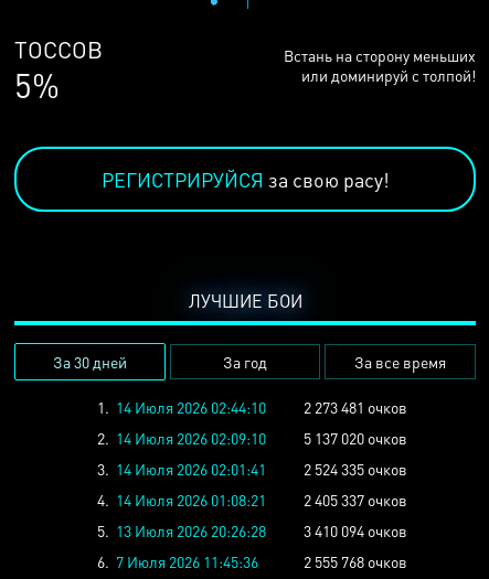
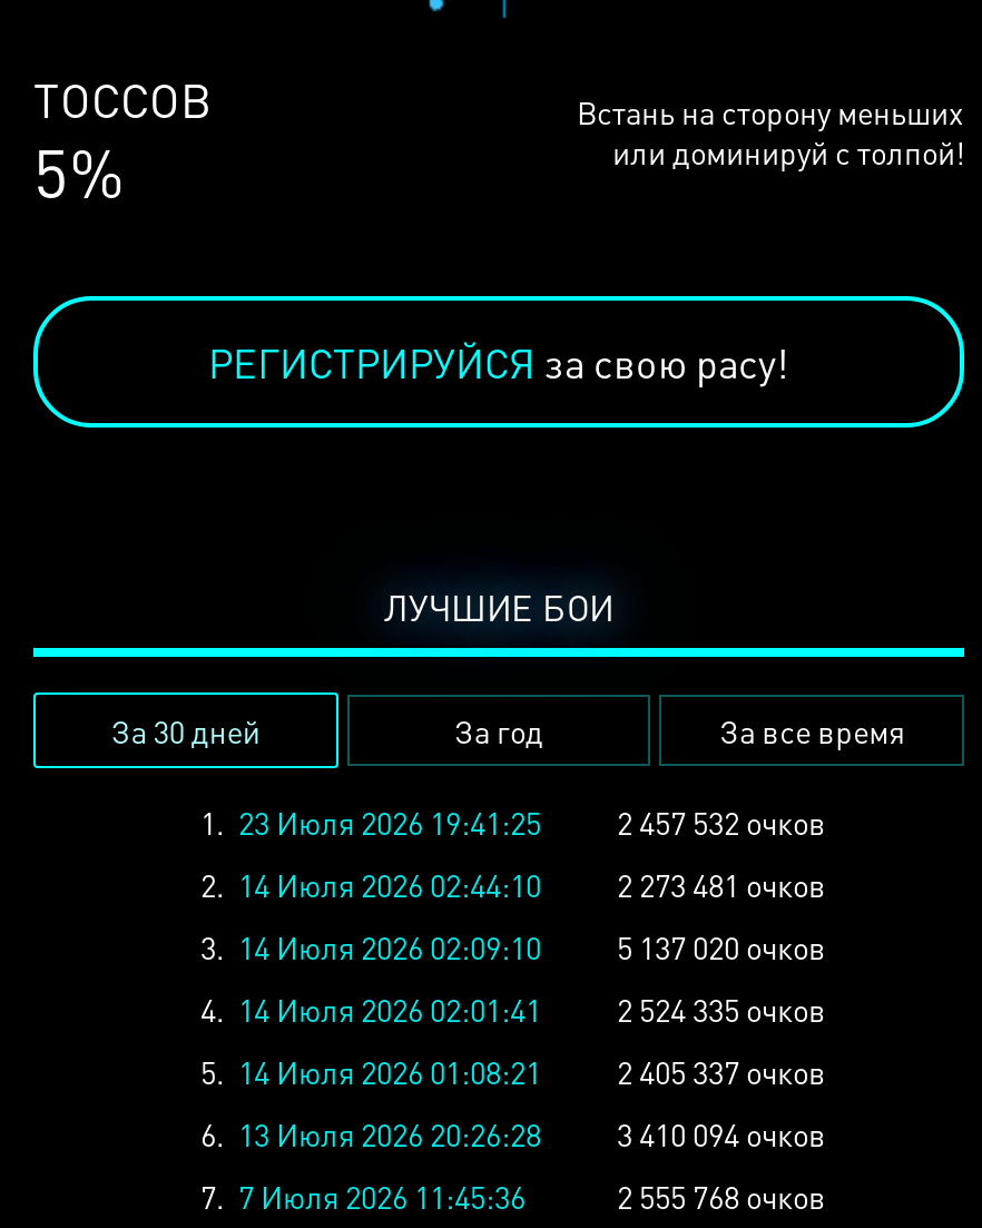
[97,397,266,417] 1. 14 Июля 2026 02:44:10 -> [200,802,826,904] 1. 23 Июля 2026 19:41:25 | 2 457 532 очков | 2. 14 Июля 2026 02:44:10
[97,428,407,448] 2. 14 Июля 2026 02:09:10 5 137 020 очков -> [200,926,826,966] 3. 14 Июля 2026 02:09:10 5 137 020 очков
[97,459,407,479] 3. 14 Июля 2026 02:01:41 2 524 335 очков -> [200,989,826,1029] 4. 14 Июля 2026 02:01:41 2 524 335 очков
[97,490,407,510] 4. 14 Июля 2026 01:08:21 2 405 337 очков -> [200,1051,826,1091] 5. 14 Июля 2026 01:08:21 2 405 337 очков
[97,521,407,540] 5. 13 Июля 2026 20:26:28 3 410 094 очков -> [200,1113,826,1153] 6. 13 Июля 2026 20:26:28 3 410 094 очков
[97,551,258,571] 6. 7 Июля 2026 11:45:36 -> [200,1176,526,1216] 7. 7 Июля 2026 11:45:36

